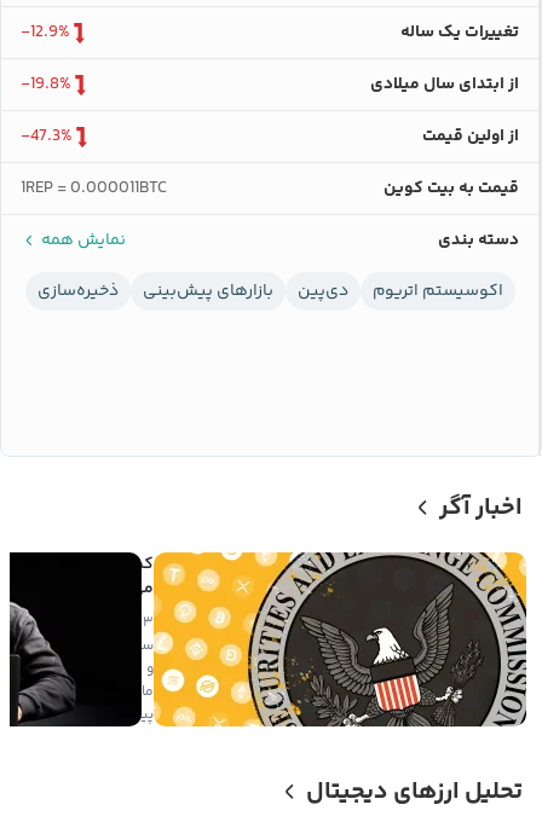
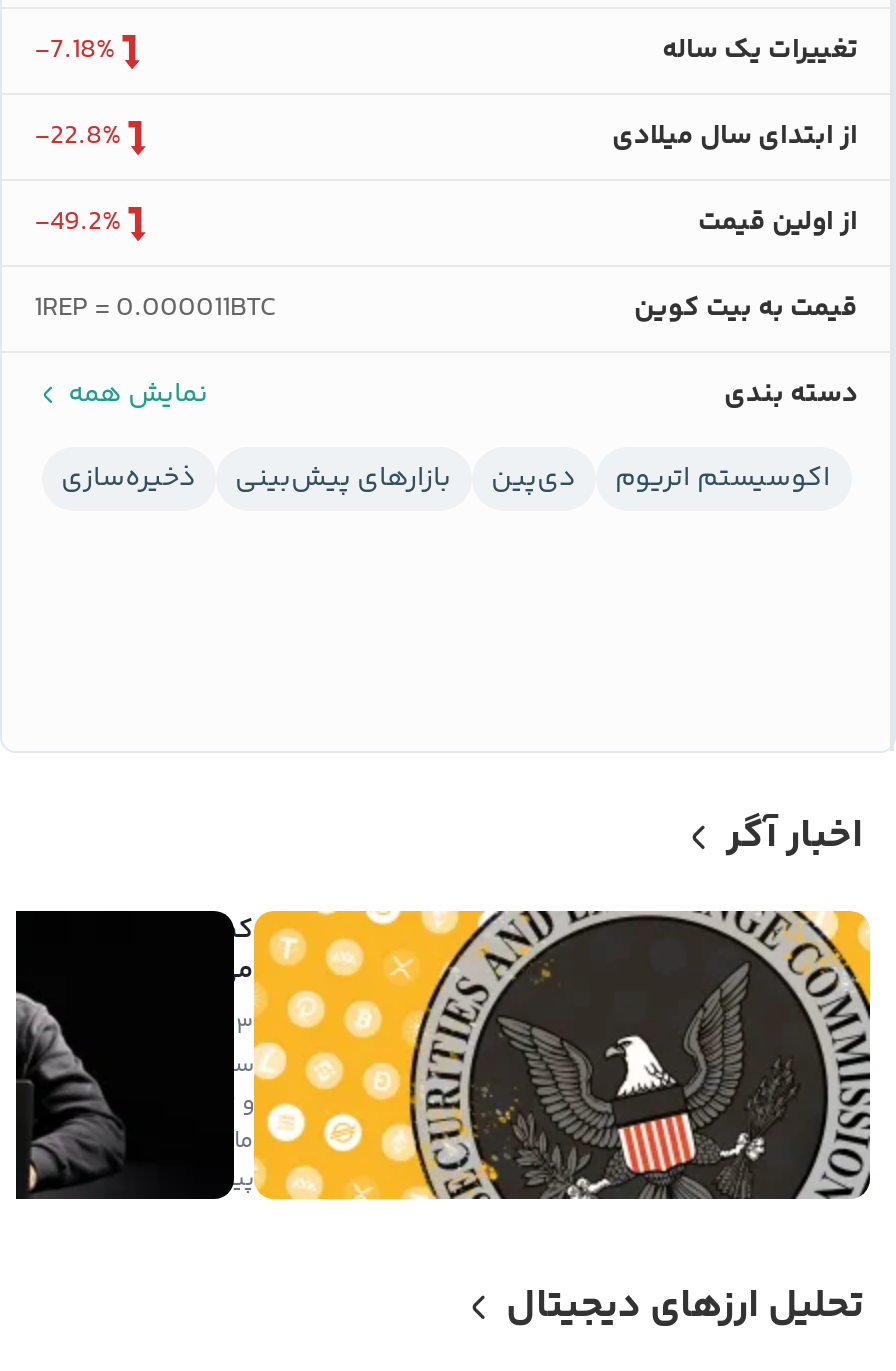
[21,19,70,46] -12.9% -> [34,29,116,73] -7.18%
[21,71,71,98] -19.8% -> [34,115,122,159] -22.8%
[21,123,73,150] -47.3% -> [34,201,122,245] -49.2%

